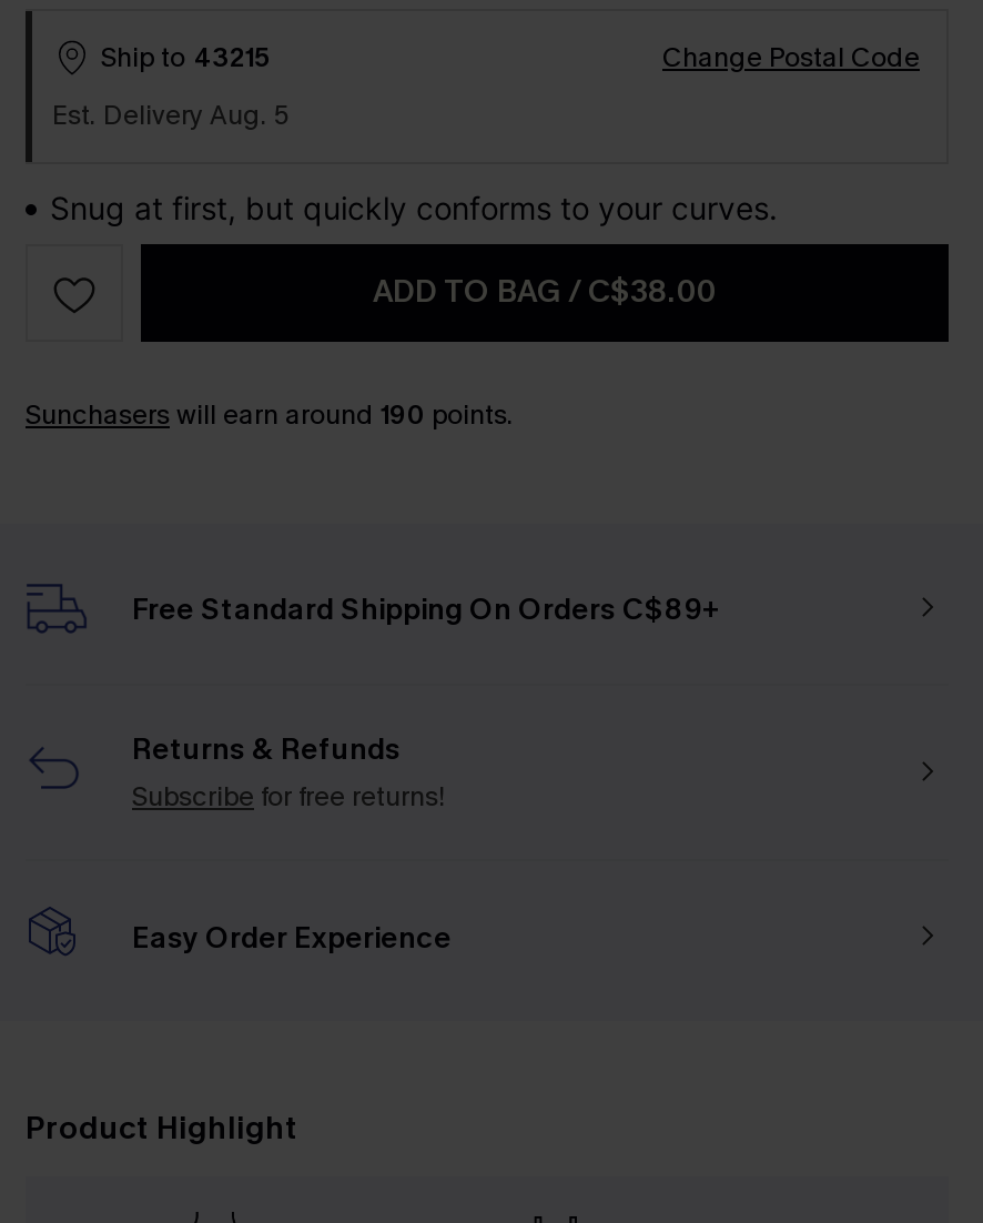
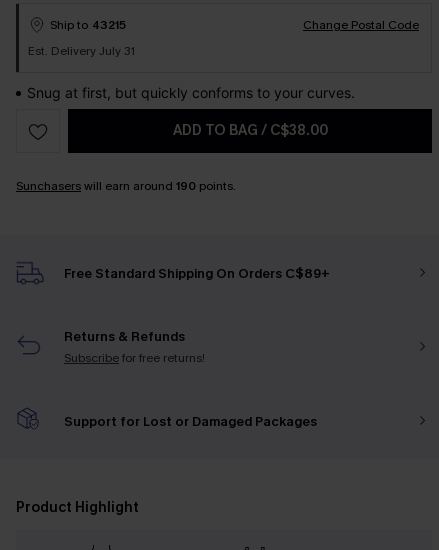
[52,98,290,133] Est. Delivery Aug. 5 -> [28,43,135,59] Est. Delivery July 31
[132,918,452,956] Easy Order Experience -> [64,412,317,429] Support for Lost or Damaged Packages

